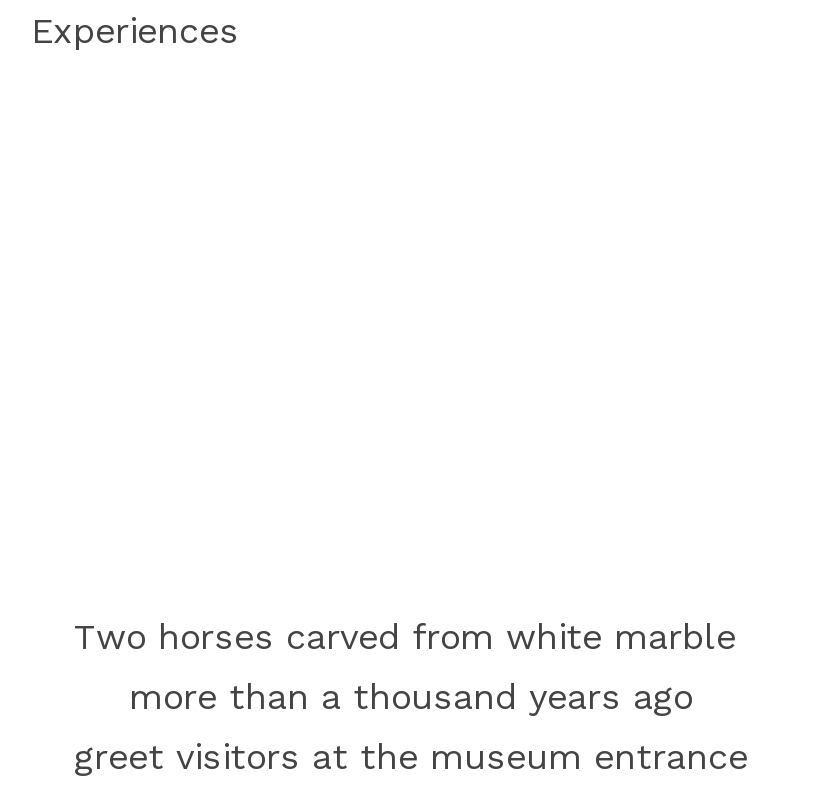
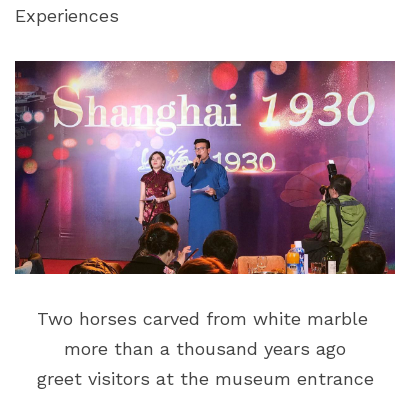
none -> [14,60,396,275] [image]

